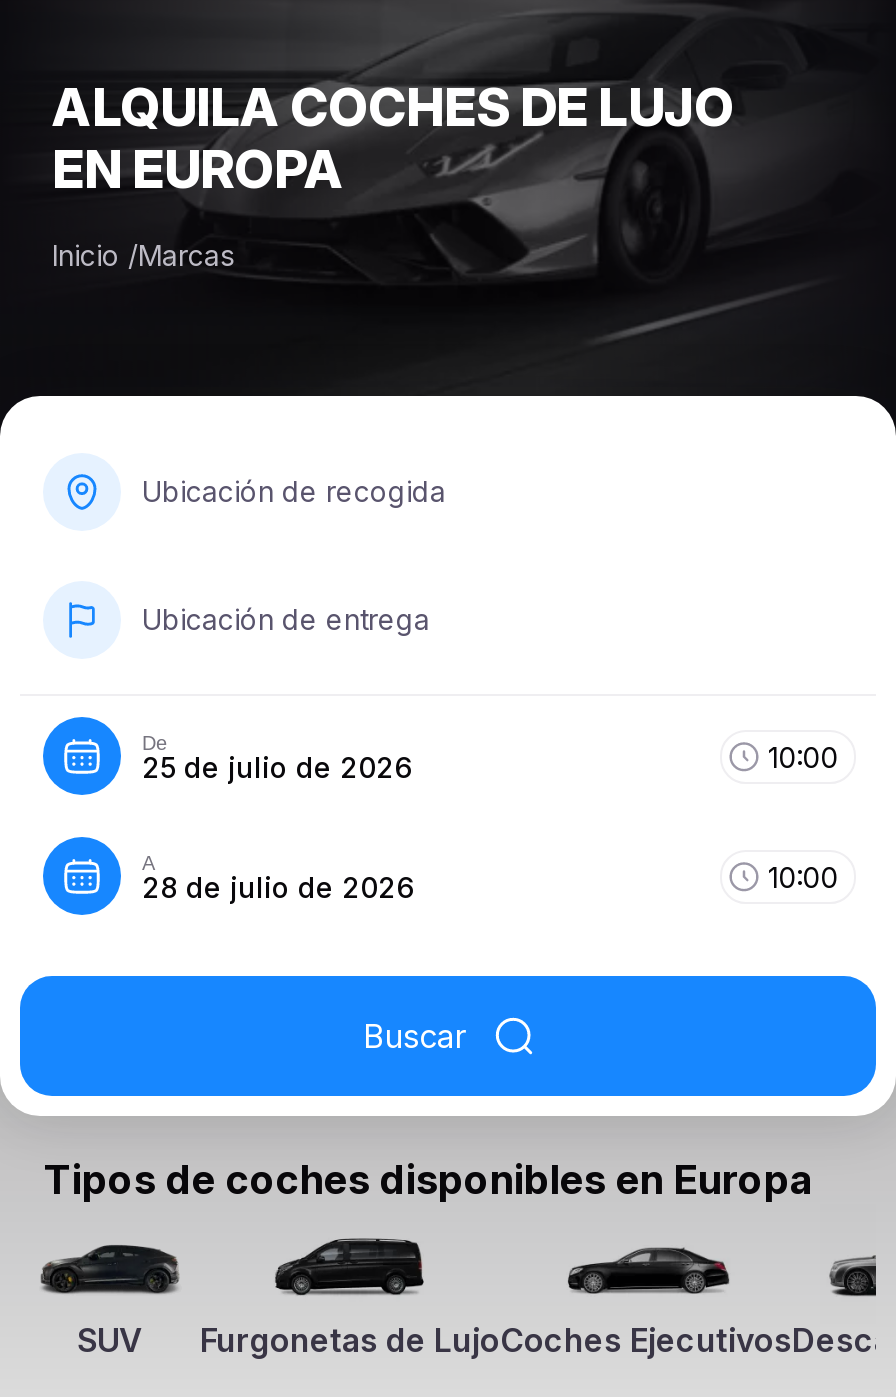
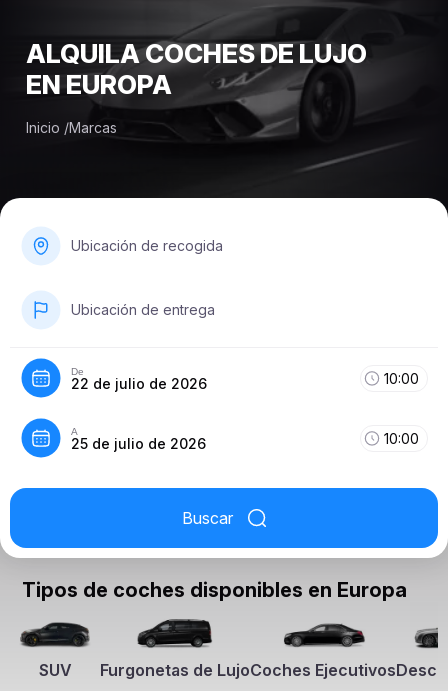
[142,749,412,783] 25 de julio de 2026 -> [71,374,207,391] 22 de julio de 2026
[142,869,414,903] 28 de julio de 2026 -> [71,434,206,451] 25 de julio de 2026

